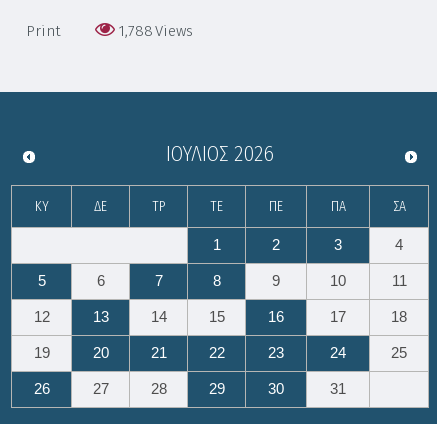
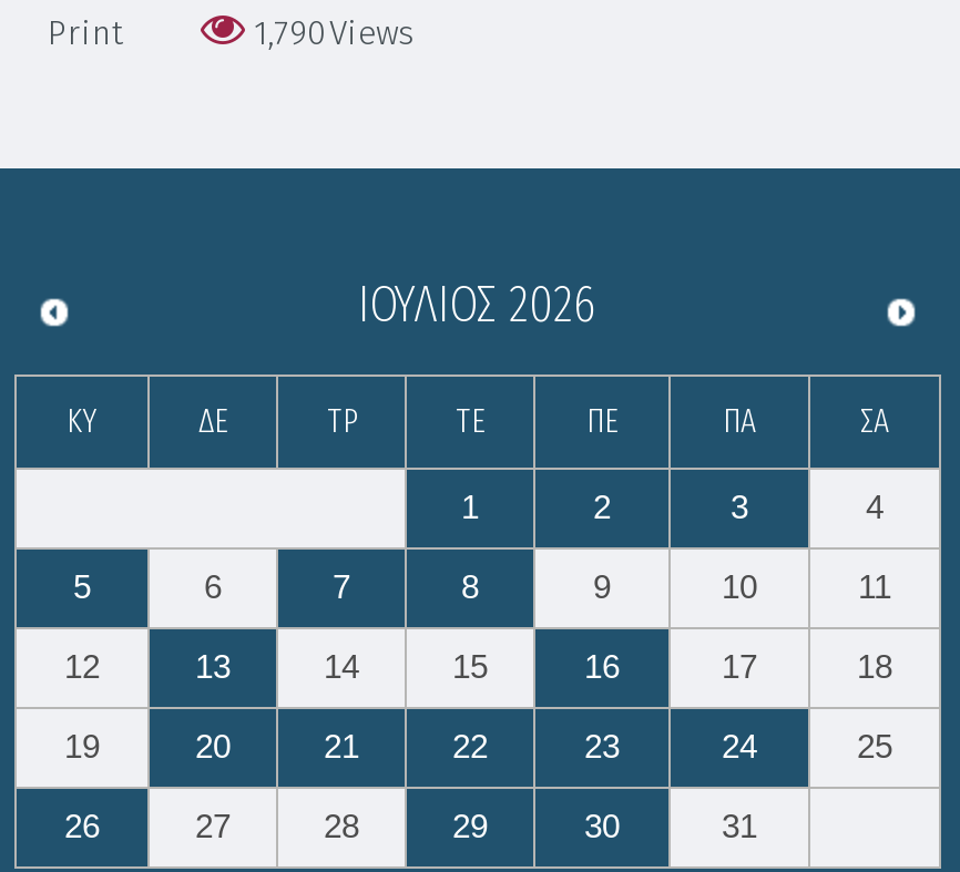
[119,22,193,40] 1,788 Views -> [254,13,413,53] 1,790 Views

